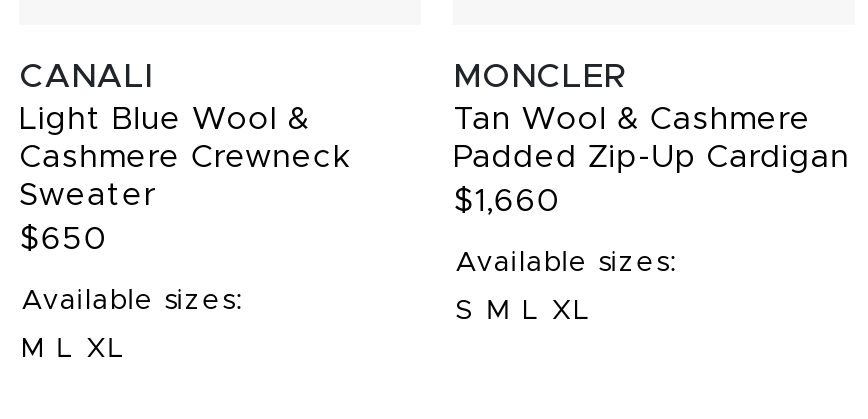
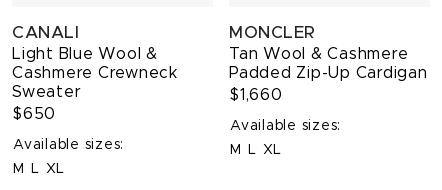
[455,297,591,325] S M L XL -> [230,142,282,156] M L XL

